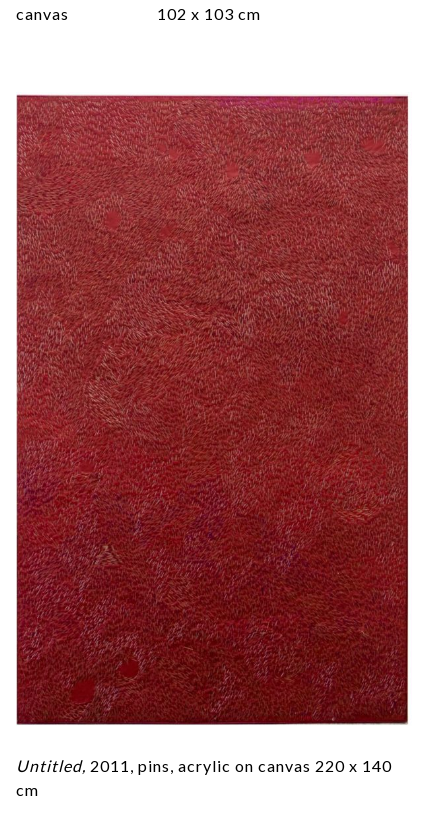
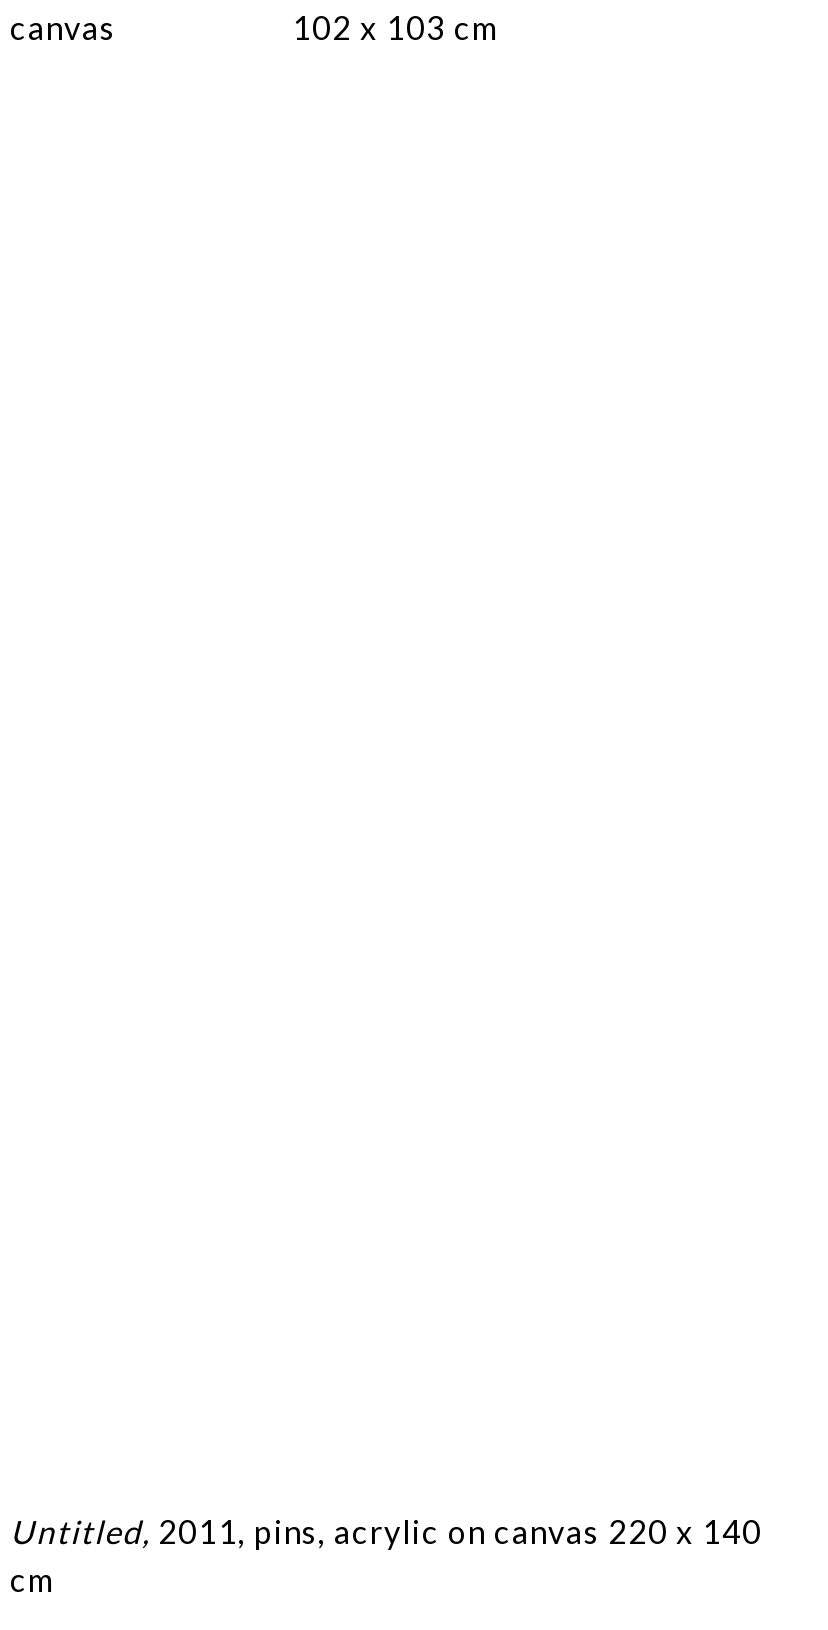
[16,94,409,726] [image] -> none

